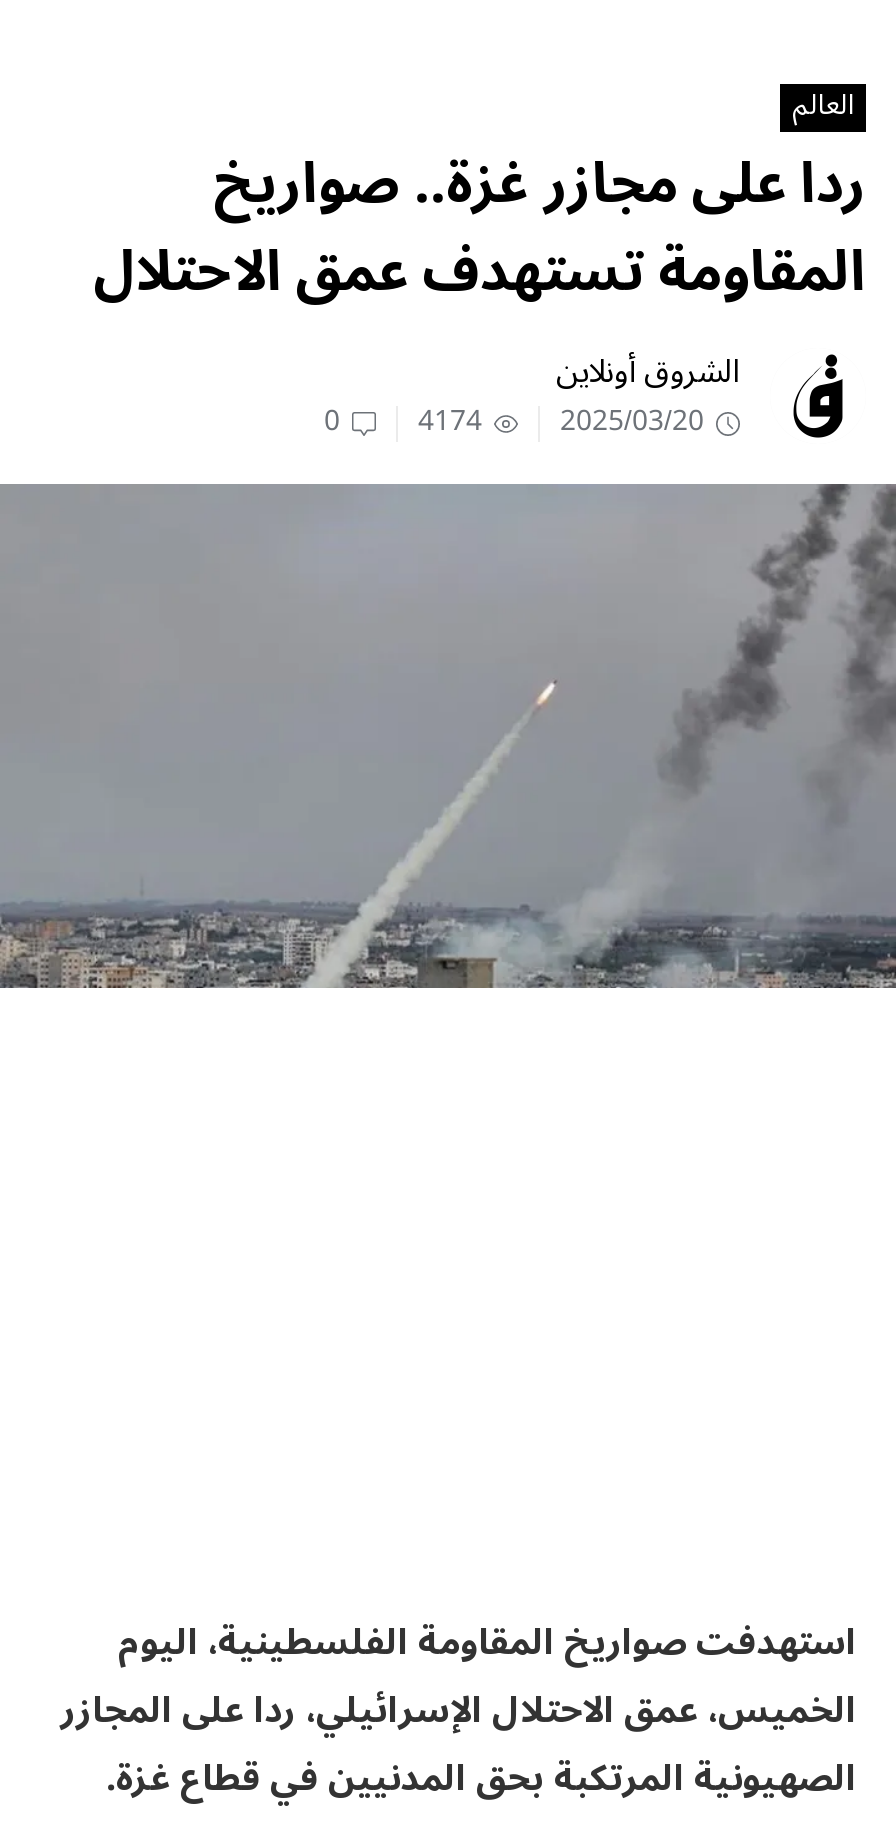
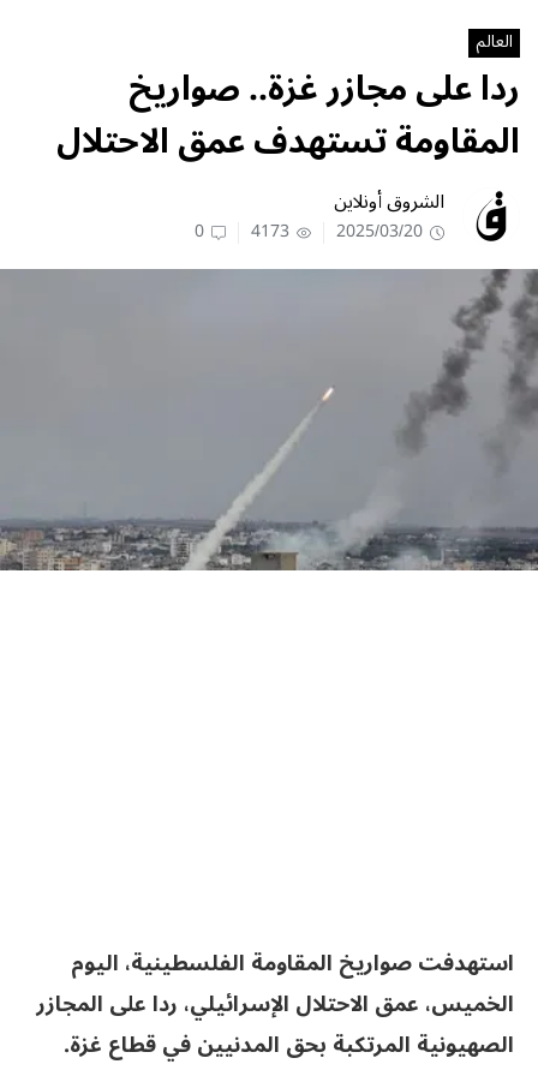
[324,392,704,450] 0 4174 2025/03/20 -> [195,214,423,249] 0 4173 2025/03/20

